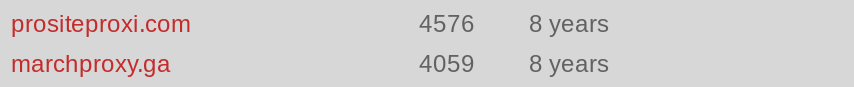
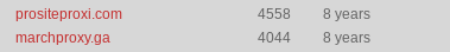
[419,10,609,38] 4576 8 years -> [258,6,370,22] 4558 8 years
[419,50,609,78] 4059 8 years -> [258,30,370,46] 4044 8 years

